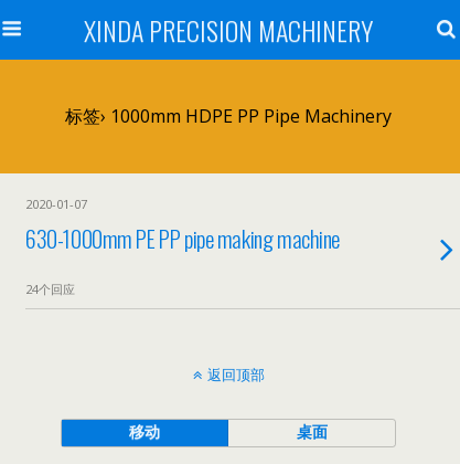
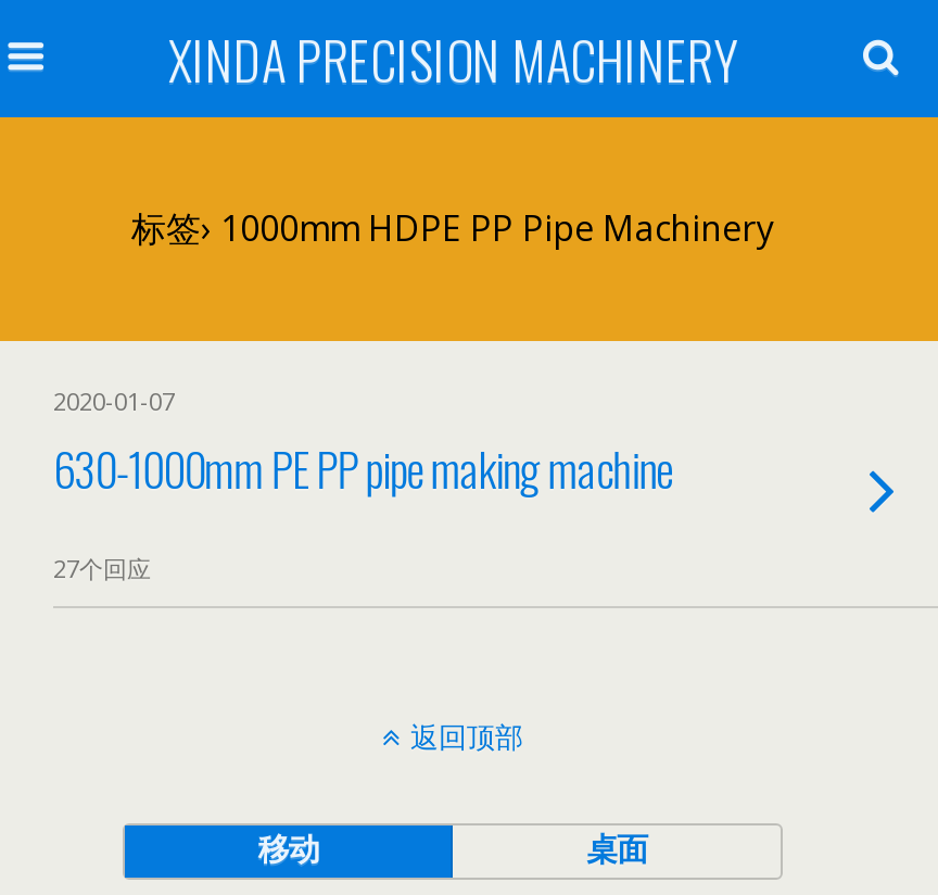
[25,281,75,297] 24个回应 -> [53,552,151,584] 27个回应

